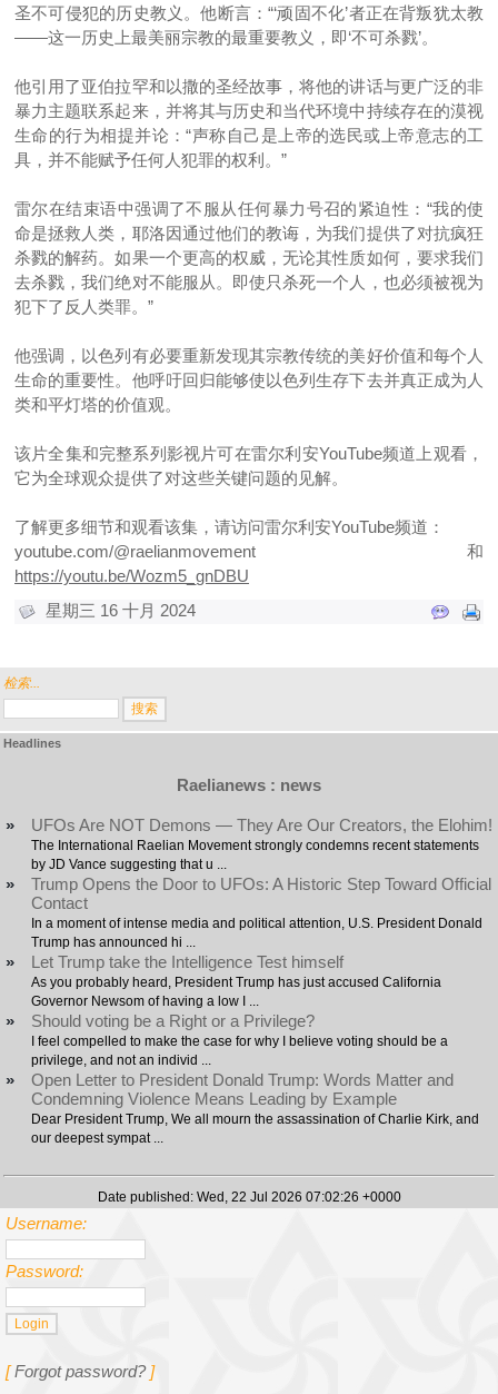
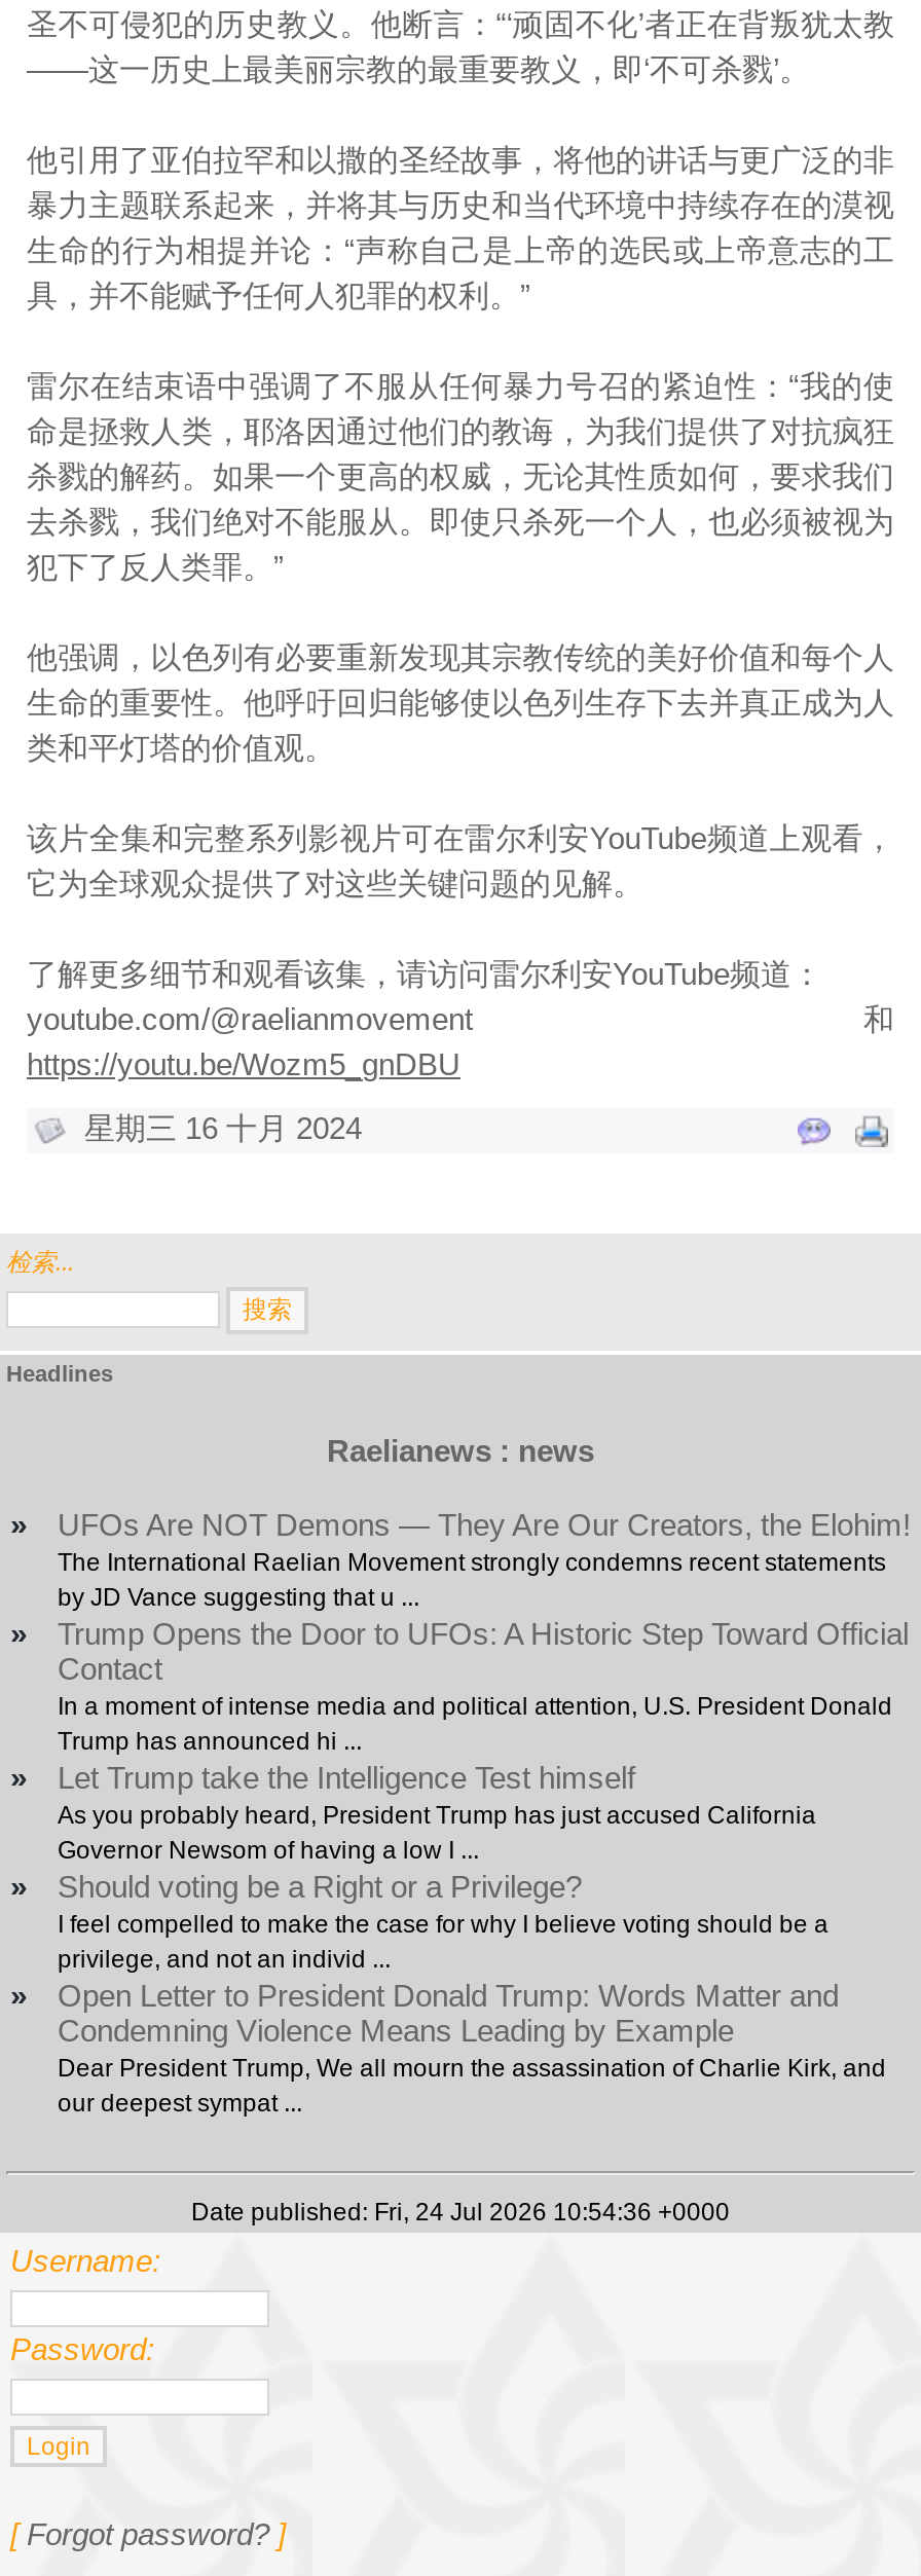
[97,1189,401,1205] Date published: Wed, 22 Jul 2026 07:02:26 +0000 -> [191,2197,730,2226] Date published: Fri, 24 Jul 2026 10:54:36 +0000

